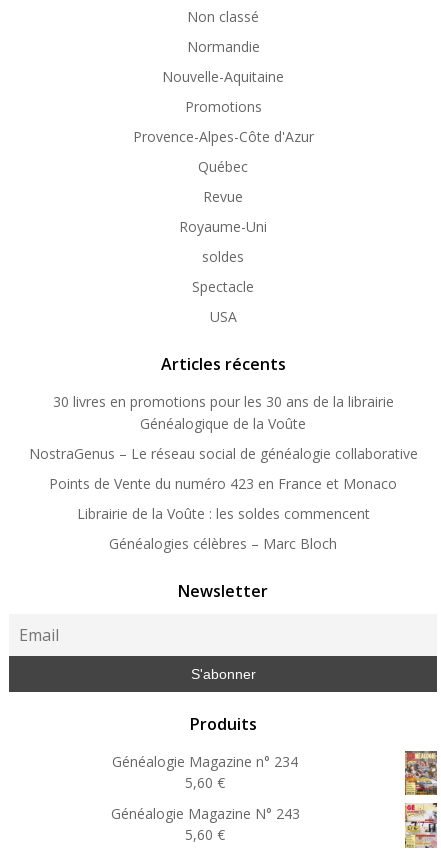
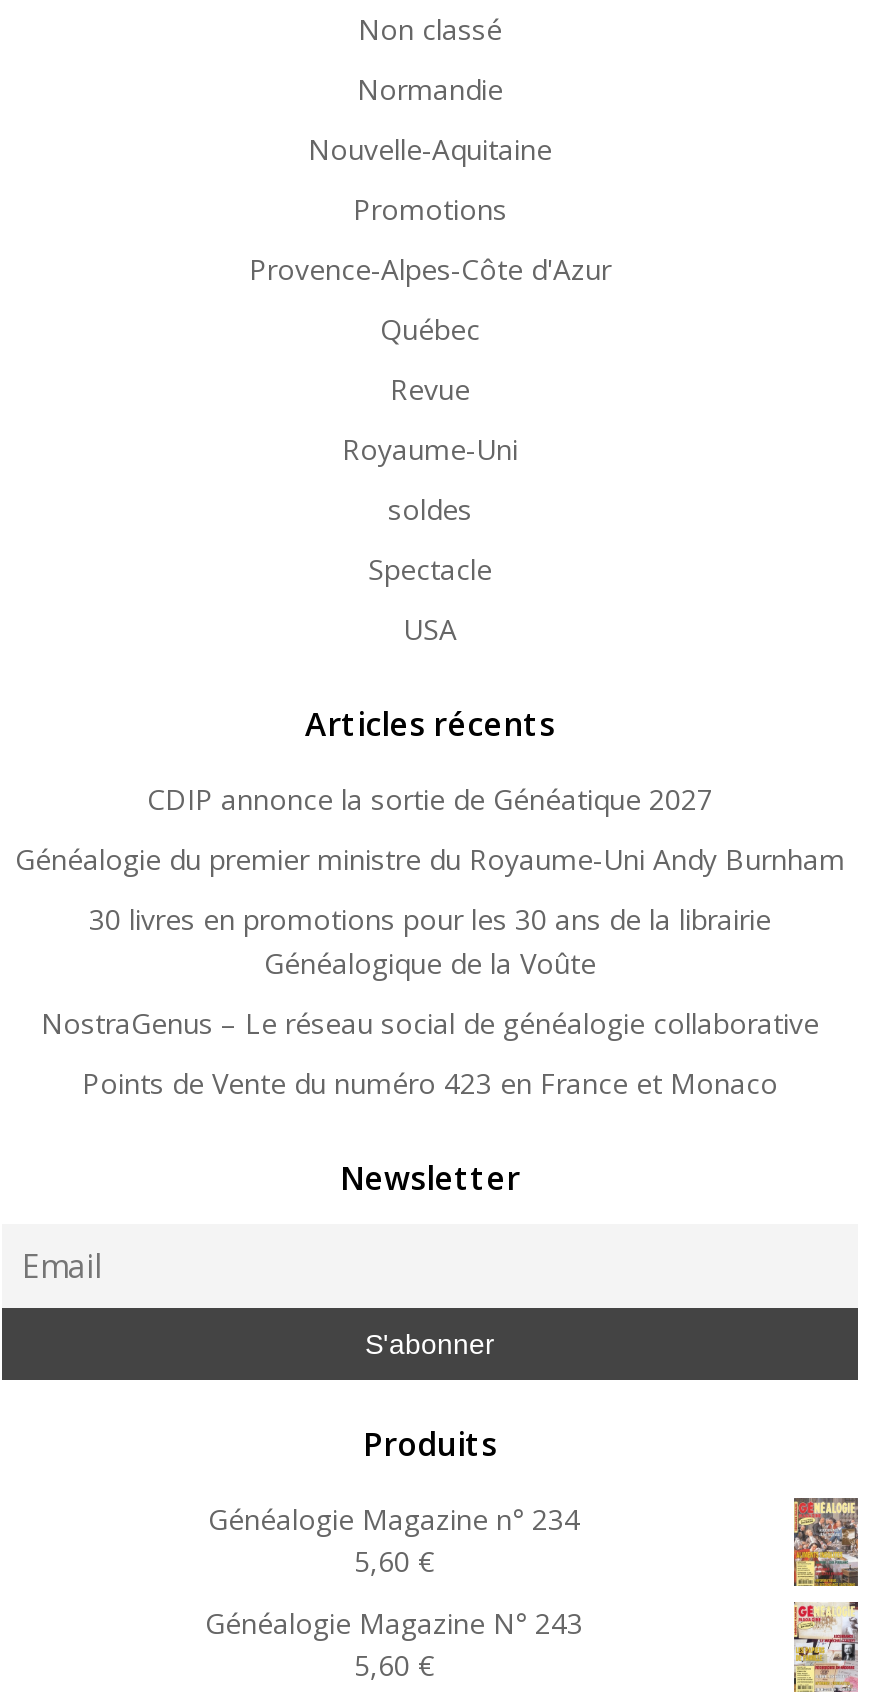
none -> [15,780,845,878] CDIP annonce la sortie de Généatique 2027 | Généalogie du premier ministre du Royaume-Uni Andy Burnham
moved [28,392,417,493] -> [41,900,819,1102]: 30 livres en promotions pour les 30 ans de la librairie | Généalogique de la Voûte | NostraGenus – Le réseau social de généalogie collaborative | Points de Vente du numéro 423 en France et Monaco
[76,504,369,553] Librairie de la Voûte : les soldes commencent | Généalogies célèbres – Marc Bloch -> none

